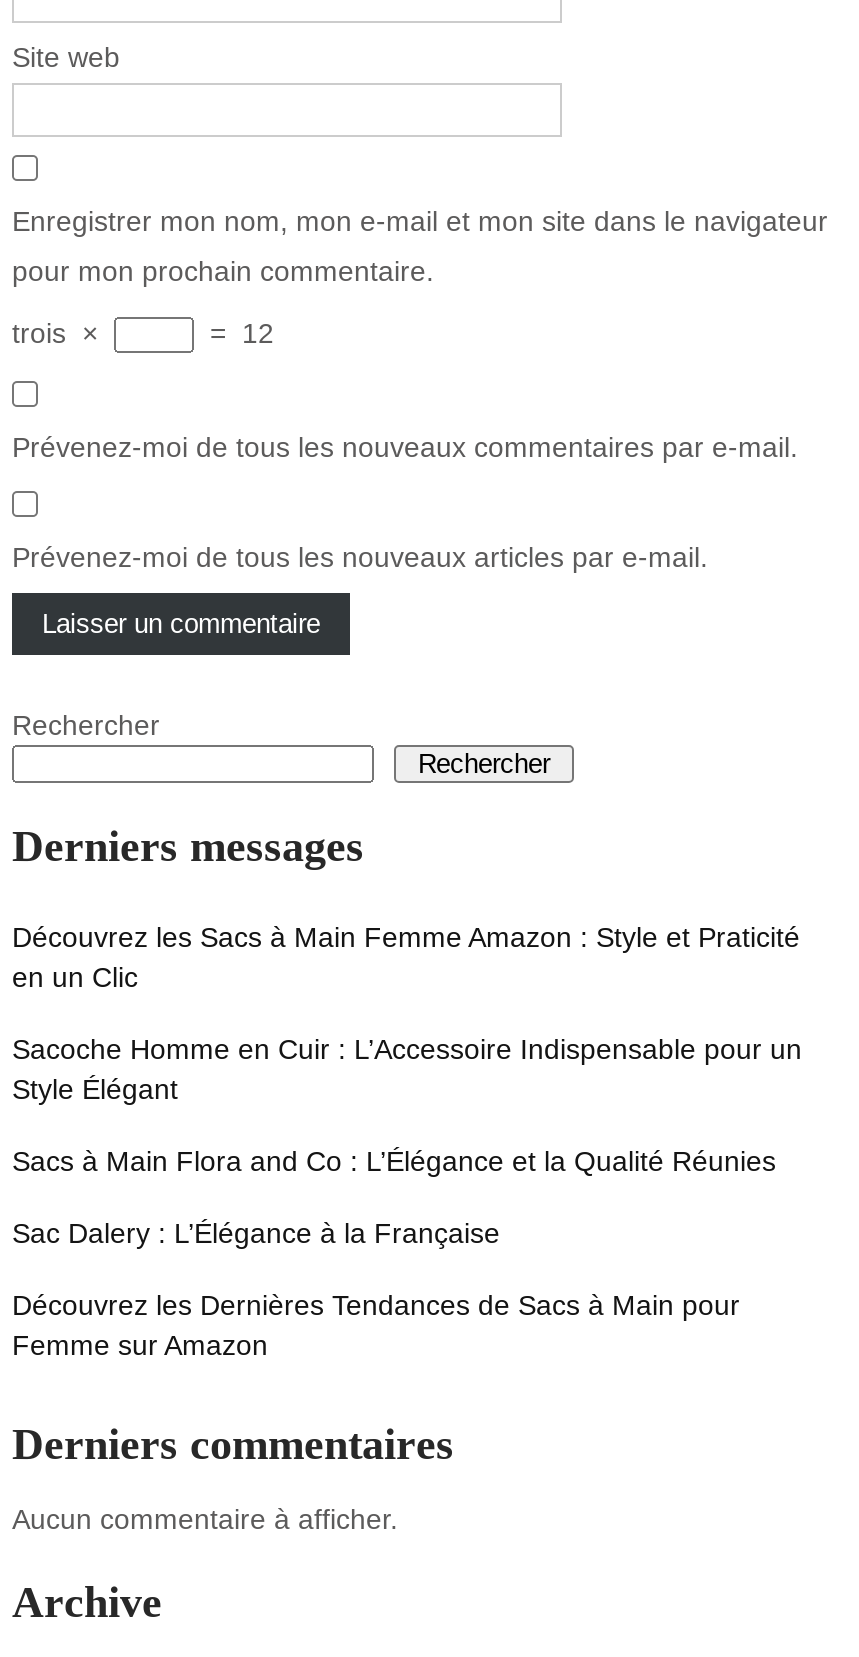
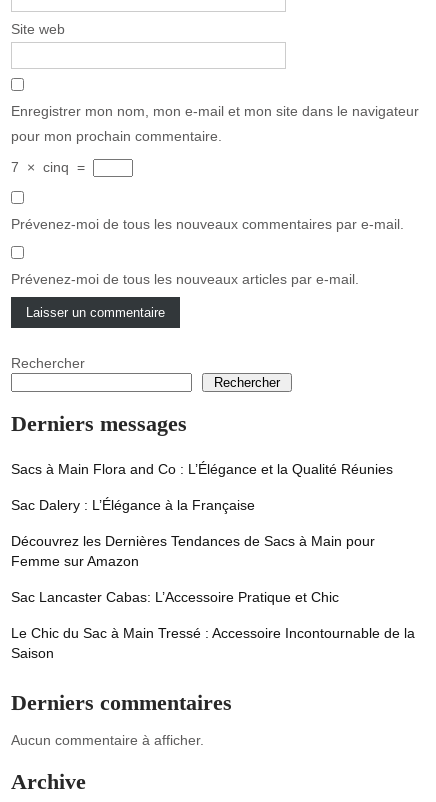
[12,316,274,348] trois × | = 12 -> [11,158,89,174] 7 × cinq =
[12,920,802,1104] Découvrez les Sacs à Main Femme Amazon : Style et Praticité | en un Clic | Sacoche Homme en Cuir : L’Accessoire Indispensable pour un | Style Élégant -> none
moved [12,1144,776,1360] -> [11,460,393,568]: Sacs à Main Flora and Co : L’Élégance et la Qualité Réunies | Sac Dalery : L’Élégance à la Française | Découvrez les Dernières Tendances de Sacs à Main pour | Femme sur Amazon
none -> [11,588,415,660] Sac Lancaster Cabas: L’Accessoire Pratique et Chic | Le Chic du Sac à Main Tressé : Accessoire Incontournable de la | Saison

